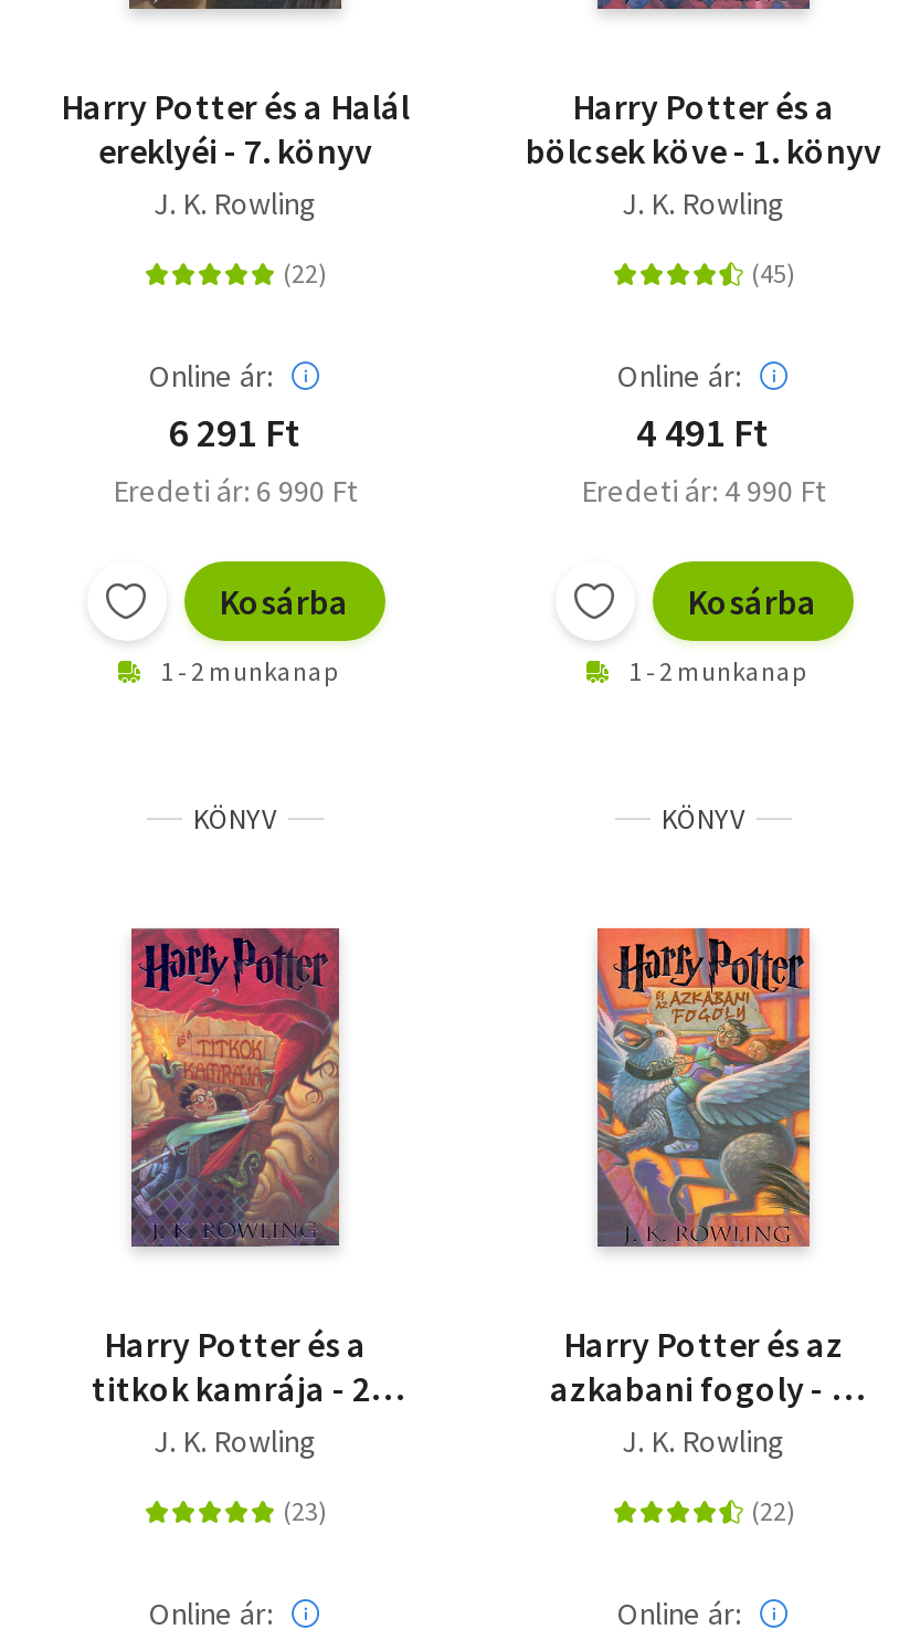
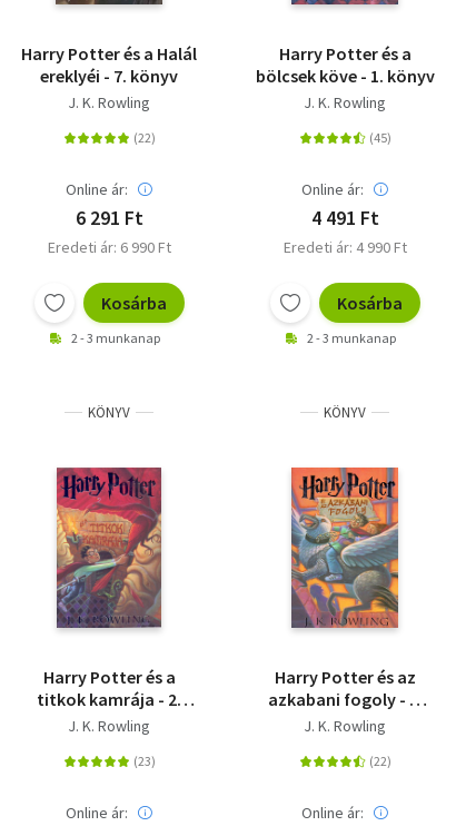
[160,653,337,687] 1 - 2 munkanap -> [71,329,160,346] 2 - 3 munkanap
[628,653,805,687] 1 - 2 munkanap -> [307,329,396,346] 2 - 3 munkanap

